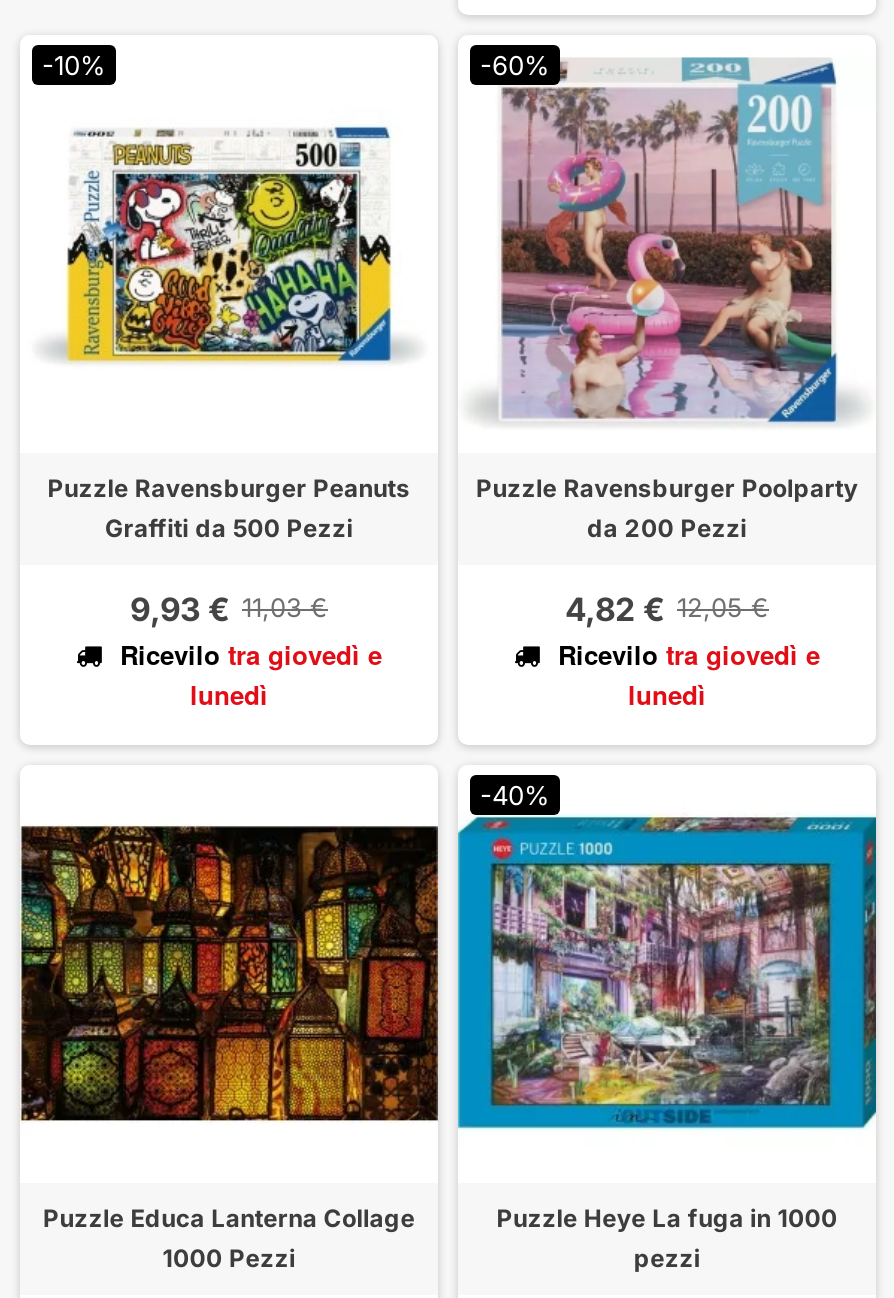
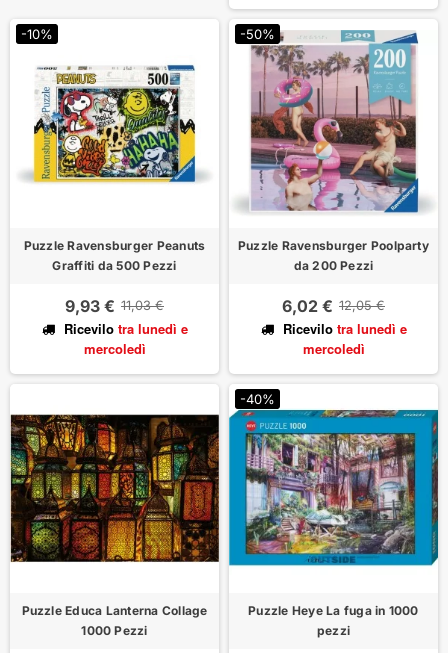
[480,48,550,80] -60% -> [240,26,275,42] -50%
[550,588,820,712] 4,82 € 12,05 € | Ricevilo tra giovedì e | lunedì -> [278,296,406,358] 6,02 € 12,05 € | Ricevilo tra lunedì e | mercoledì
[112,634,382,712] Ricevilo tra giovedì e | lunedì -> [59,319,187,358] Ricevilo tra lunedì e | mercoledì

